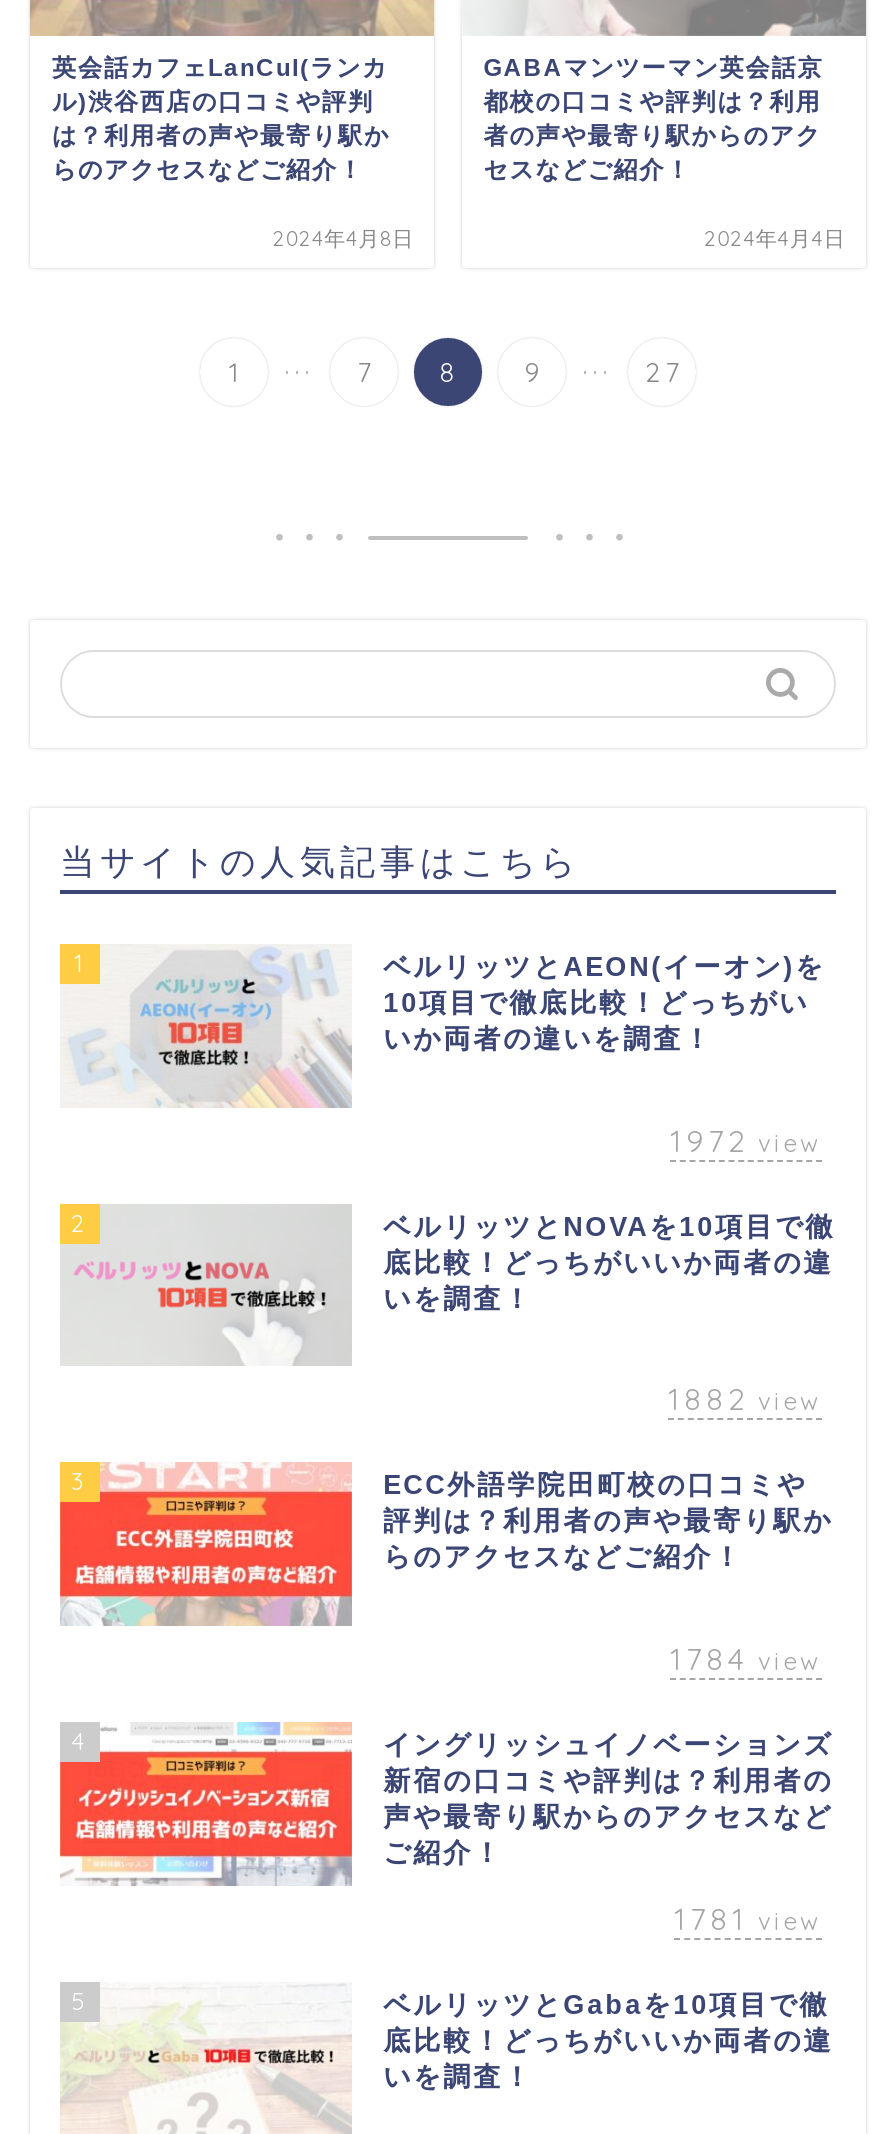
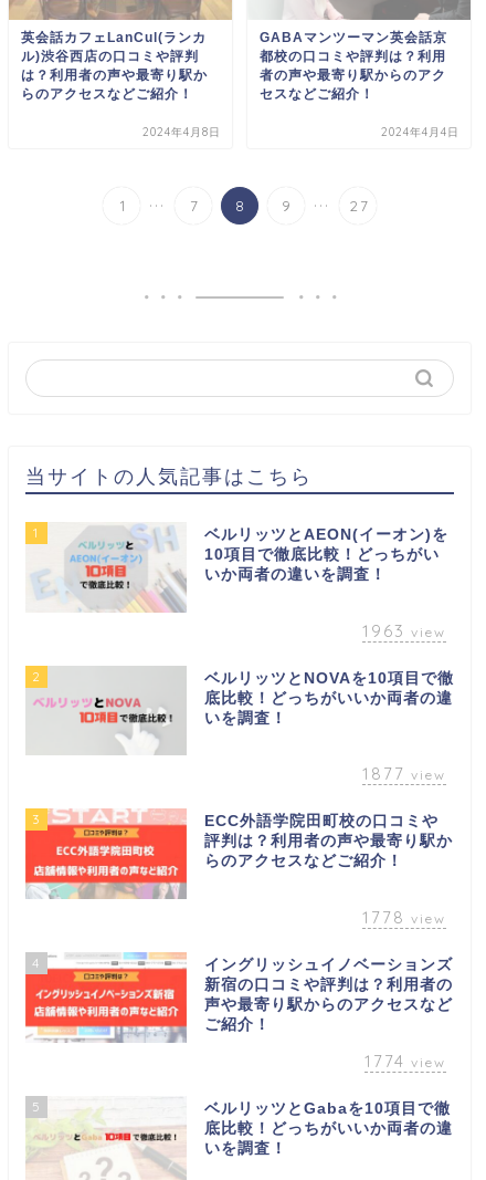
[670,1121,822,1159] 1972 view -> [362,620,446,641] 1963 view
[668,1381,822,1419] 1882 view -> [362,764,446,785] 1877 view
[670,1641,822,1679] 1784 view -> [362,907,446,928] 1778 view
[674,1900,822,1938] 1781 view -> [364,1051,446,1072] 1774 view

